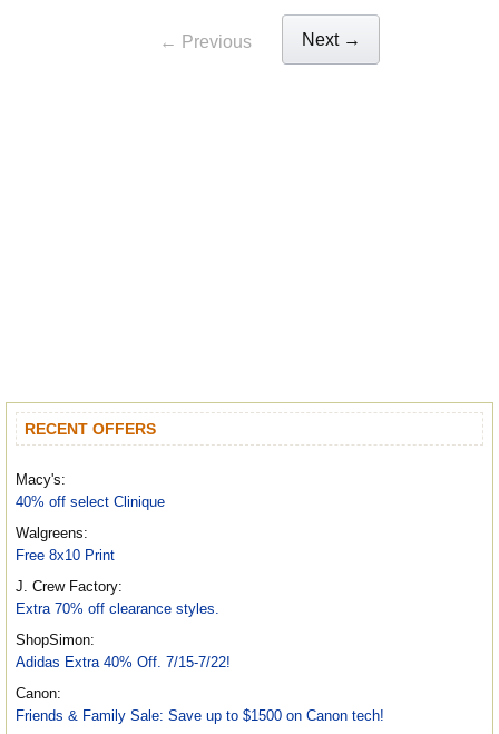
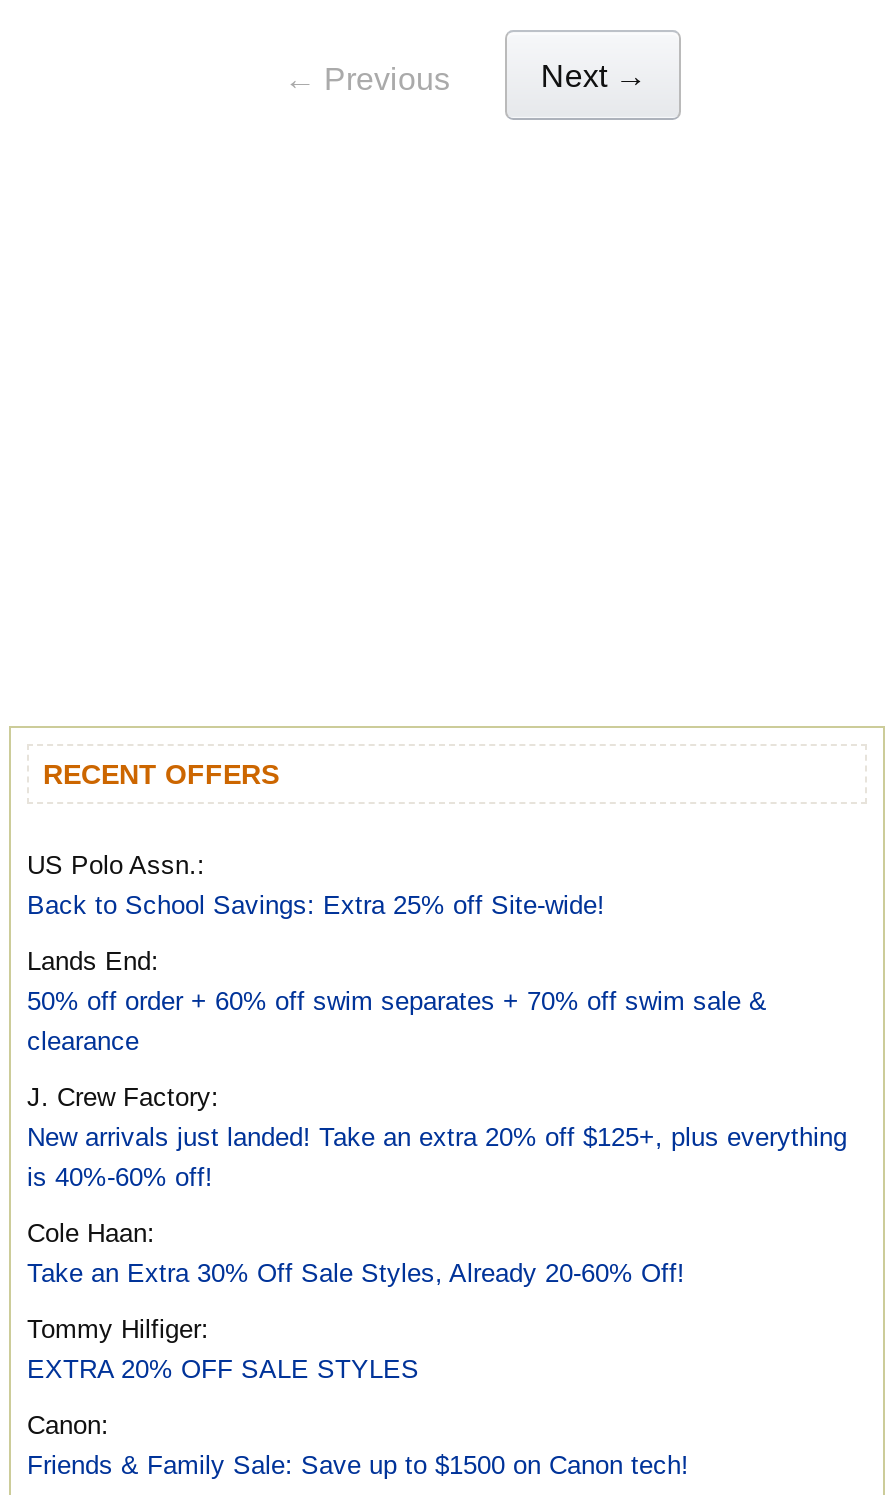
[16,471,165,510] Macy's: | 40% off select Clinique -> [27,850,605,920] US Polo Assn.: | Back to School Savings: Extra 25% off Site-wide!
[16,525,115,564] Walgreens: | Free 8x10 Print -> [27,946,767,1056] Lands End: | 50% off order + 60% off swim separates + 70% off swim sale & | clearance
[16,601,231,671] Extra 70% off clearance styles. | ShopSimon: | Adidas Extra 40% Off. 7/15-7/22! -> [27,1122,847,1384] New arrivals just landed! Take an extra 20% off $125+, plus everything | is 40%-60% off! | Cole Haan: | Take an Extra 30% Off Sale Styles, Already 20-60% Off! | Tommy Hilfiger: | EXTRA 20% OFF SALE STYLES

